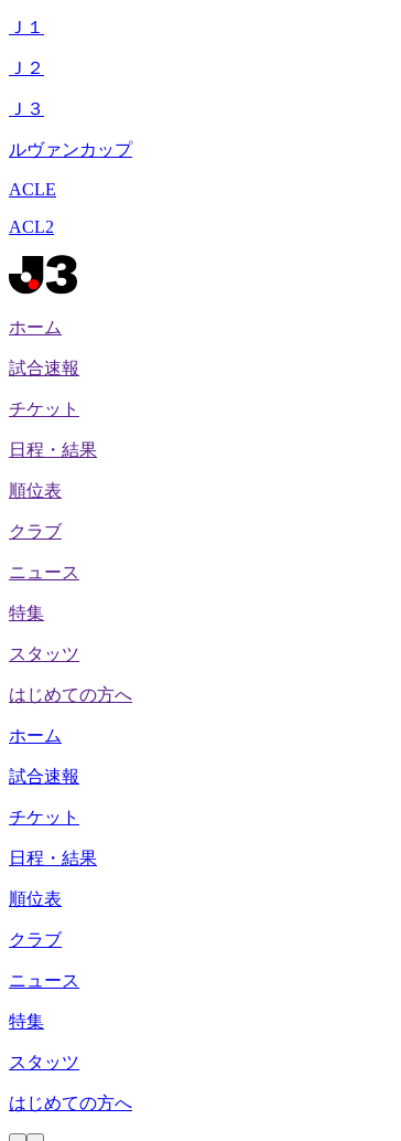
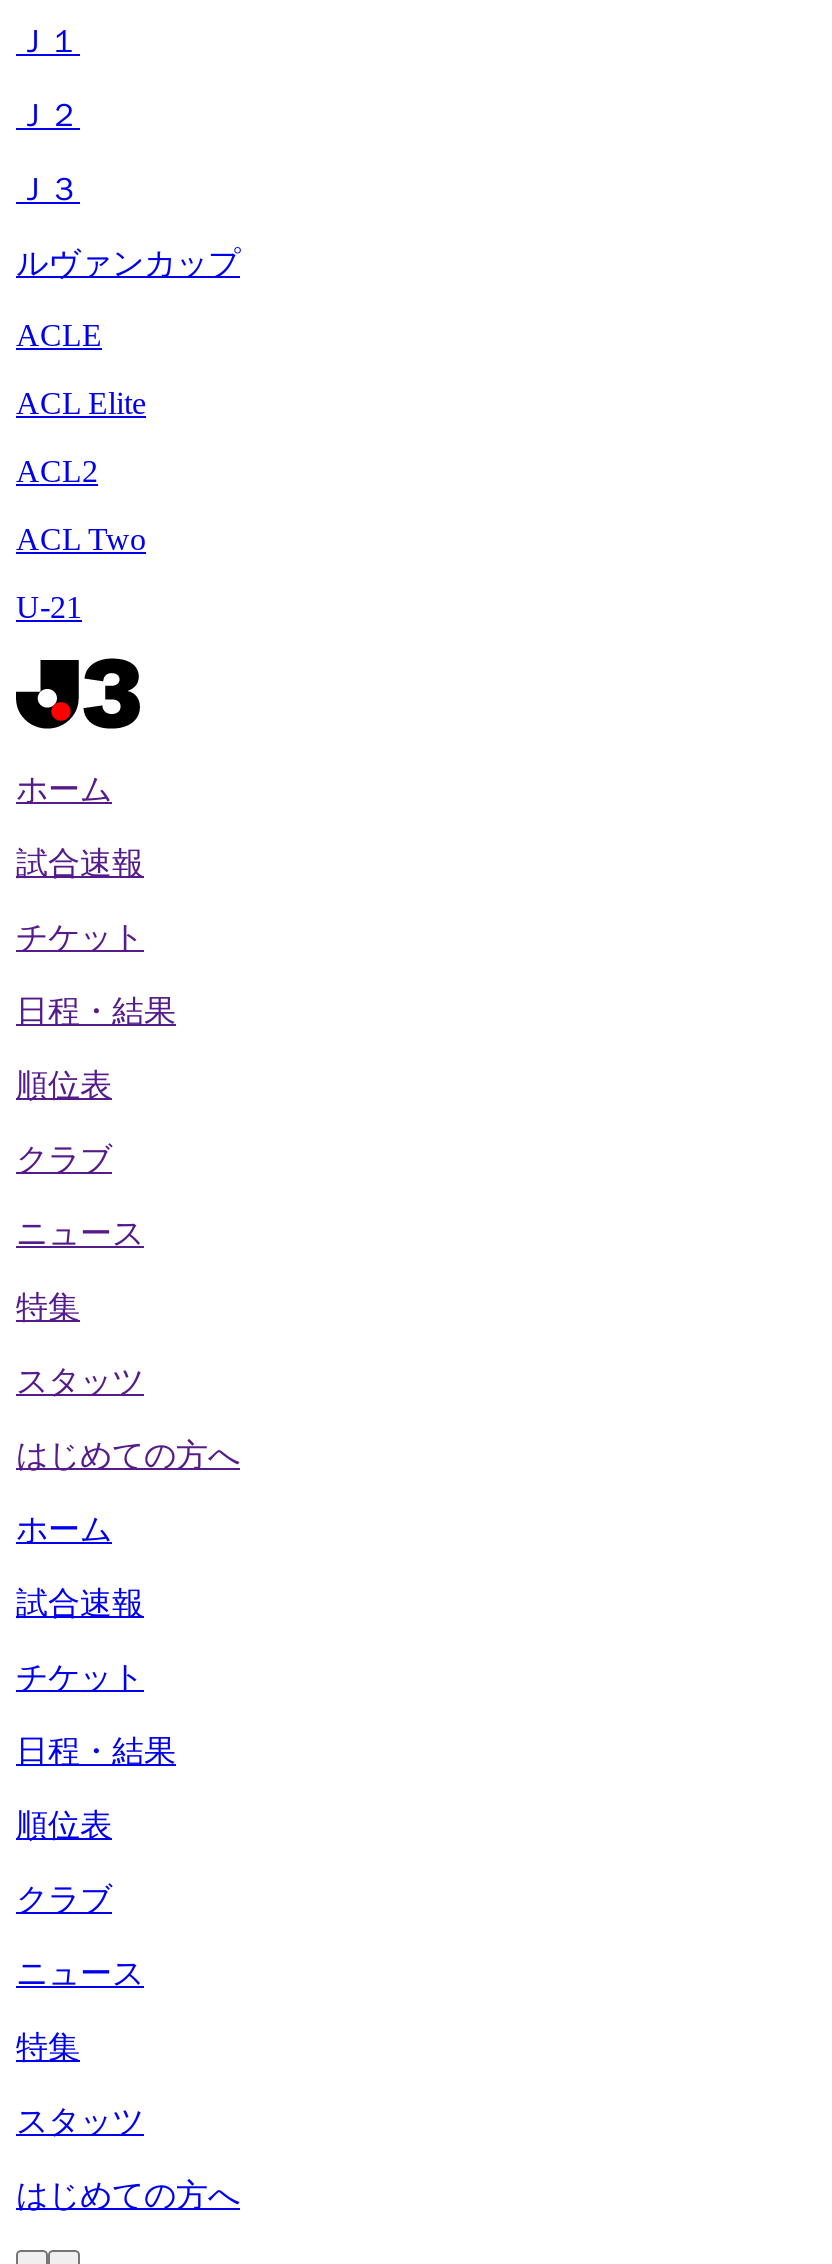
none -> [16,386,146,420] ACL Elite
none -> [16,522,146,624] ACL Two | U-21

